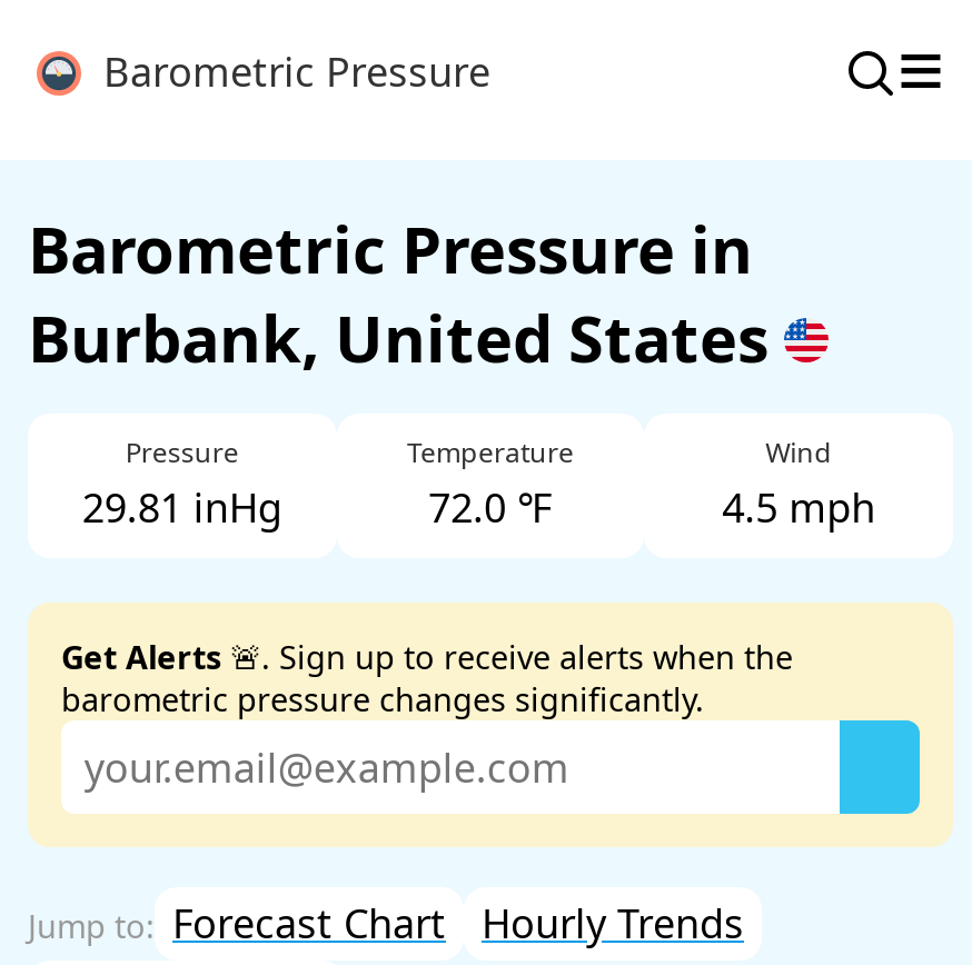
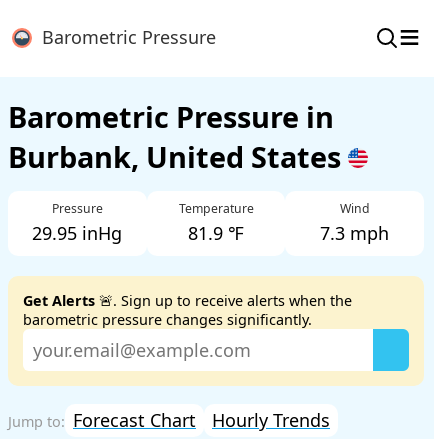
[82,481,282,535] 29.81 inHg -> [32,221,122,245] 29.95 inHg
[428,481,553,535] 72.0 ℉ -> [188,221,244,245] 81.9 ℉
[722,481,876,535] 4.5 mph -> [320,221,389,245] 7.3 mph

